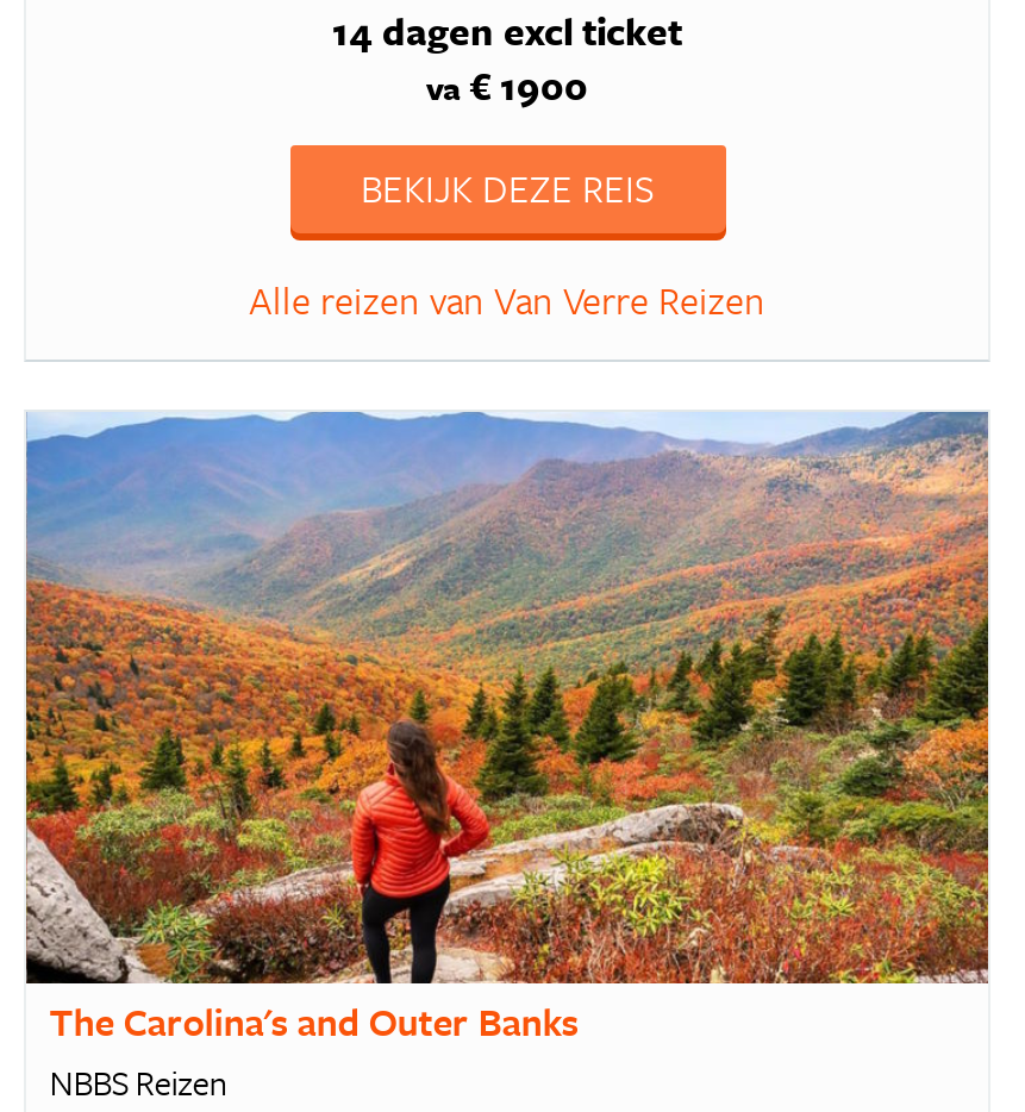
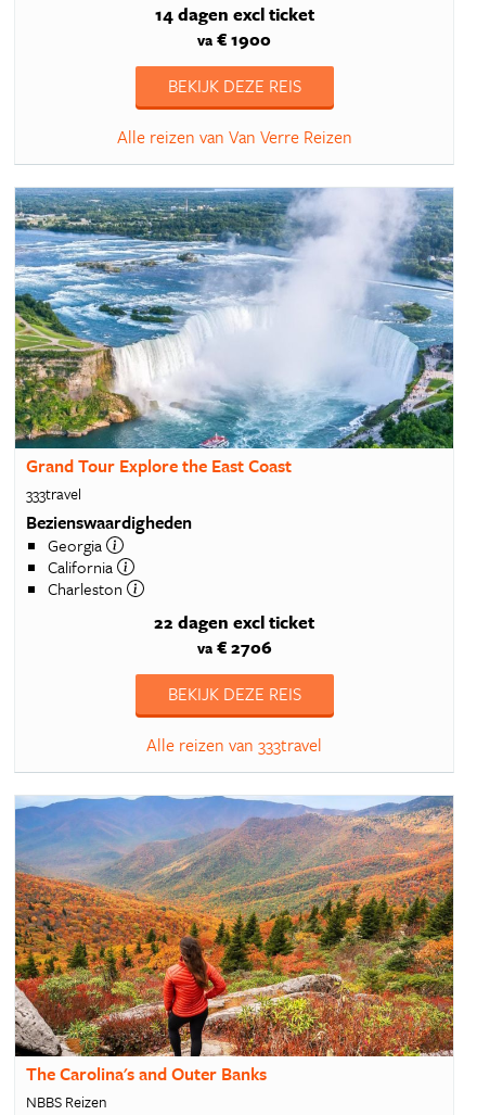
none -> [14,188,454,758] [image] | Grand Tour Explore the East Coast | 333travel | Bezienswaardigheden | Georgia | California | Charleston | 22 dagen excl ticket | va€ 2706 | BEKIJK DEZE REIS | Alle reizen van 333travel

